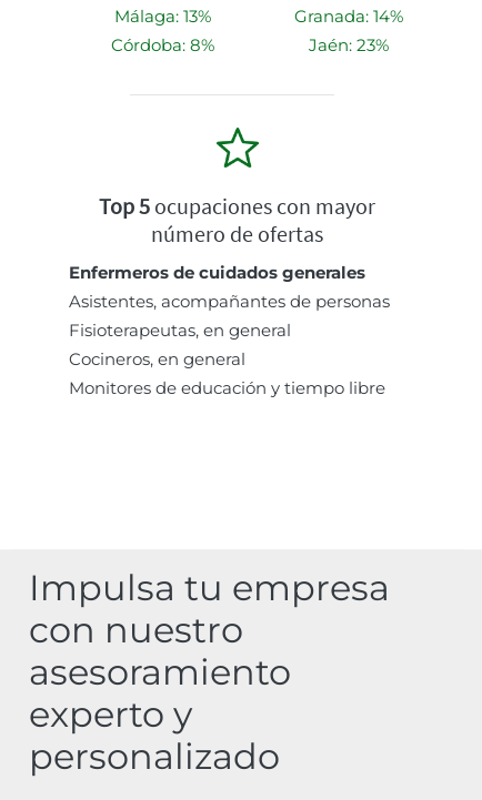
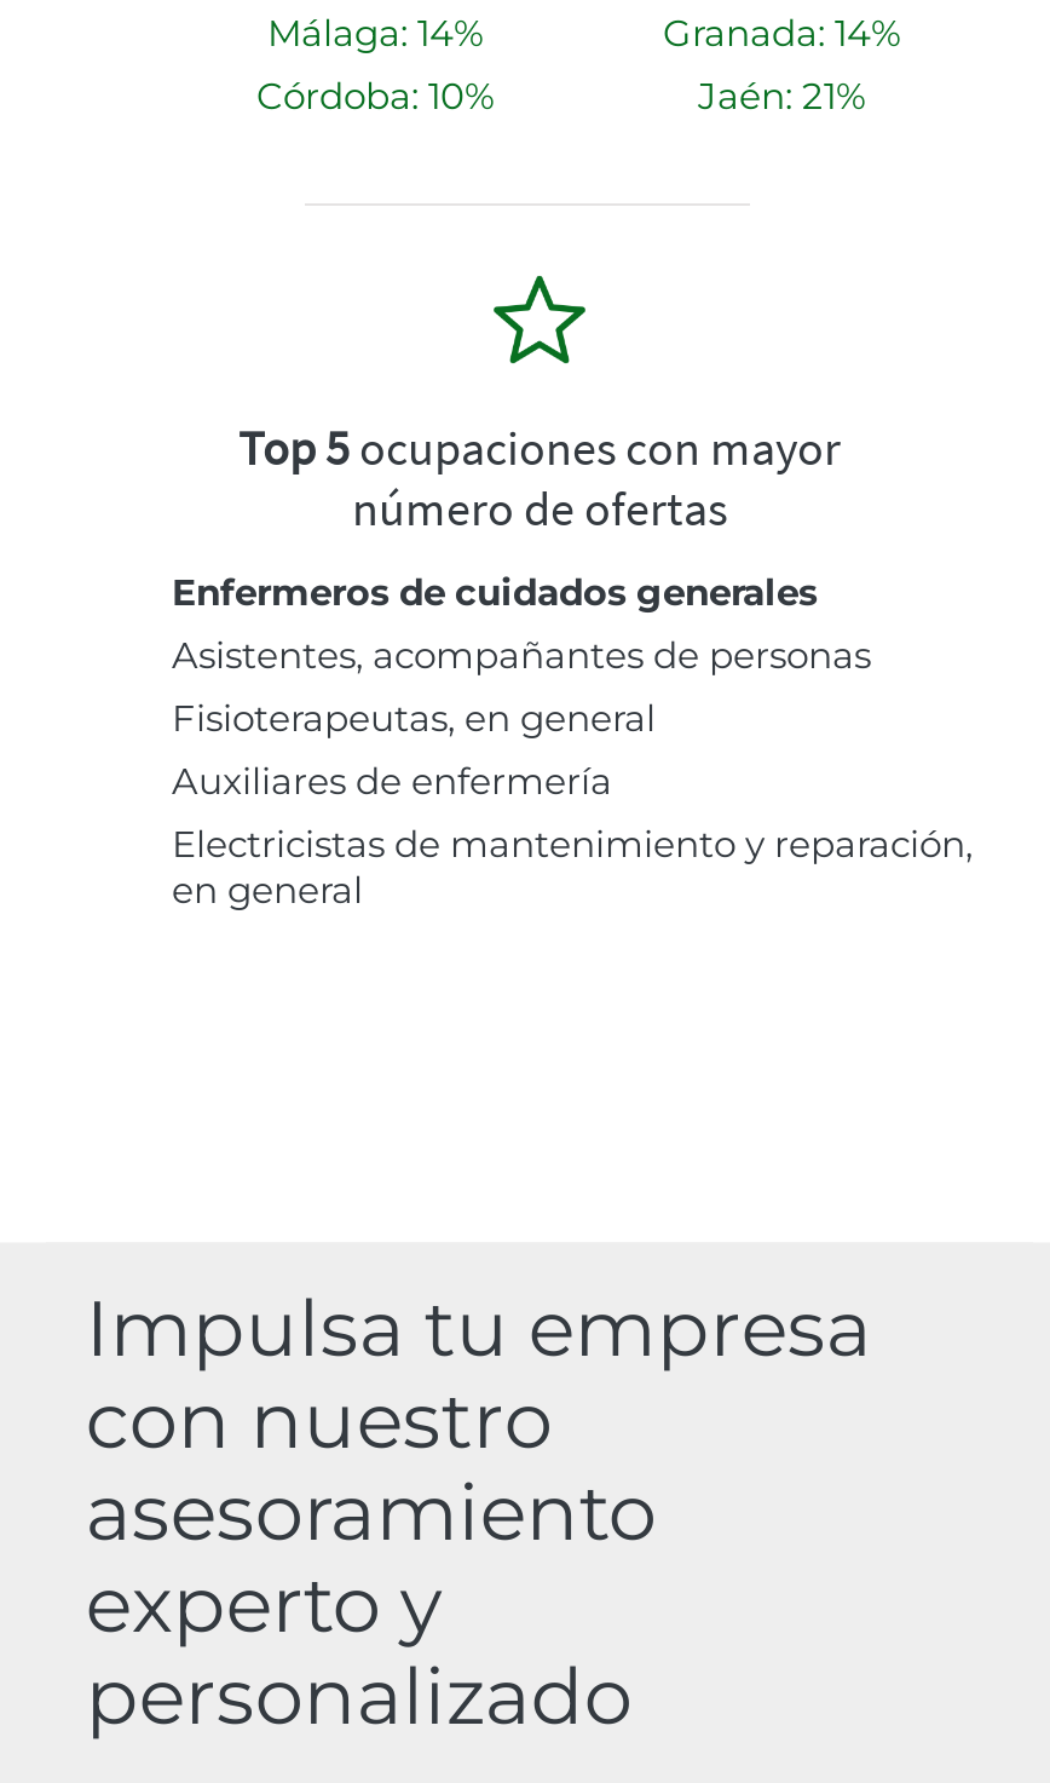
[114,6,210,27] Málaga: 13% -> [267,10,483,56] Málaga: 14%
[111,35,214,56] Córdoba: 8% -> [256,73,494,119] Córdoba: 10%
[309,35,389,56] Jaén: 23% -> [698,73,865,119] Jaén: 21%
[69,349,385,399] Cocineros, en general | Monitores de educación y tiempo libre -> [172,758,973,913] Auxiliares de enfermería | Electricistas de mantenimiento y reparación, | en general

